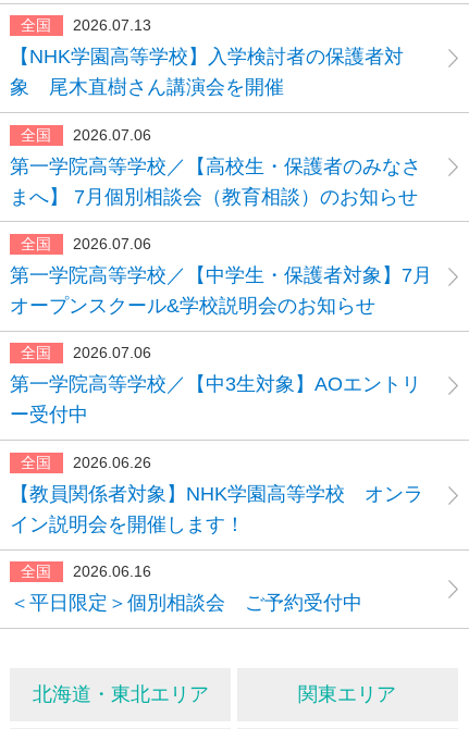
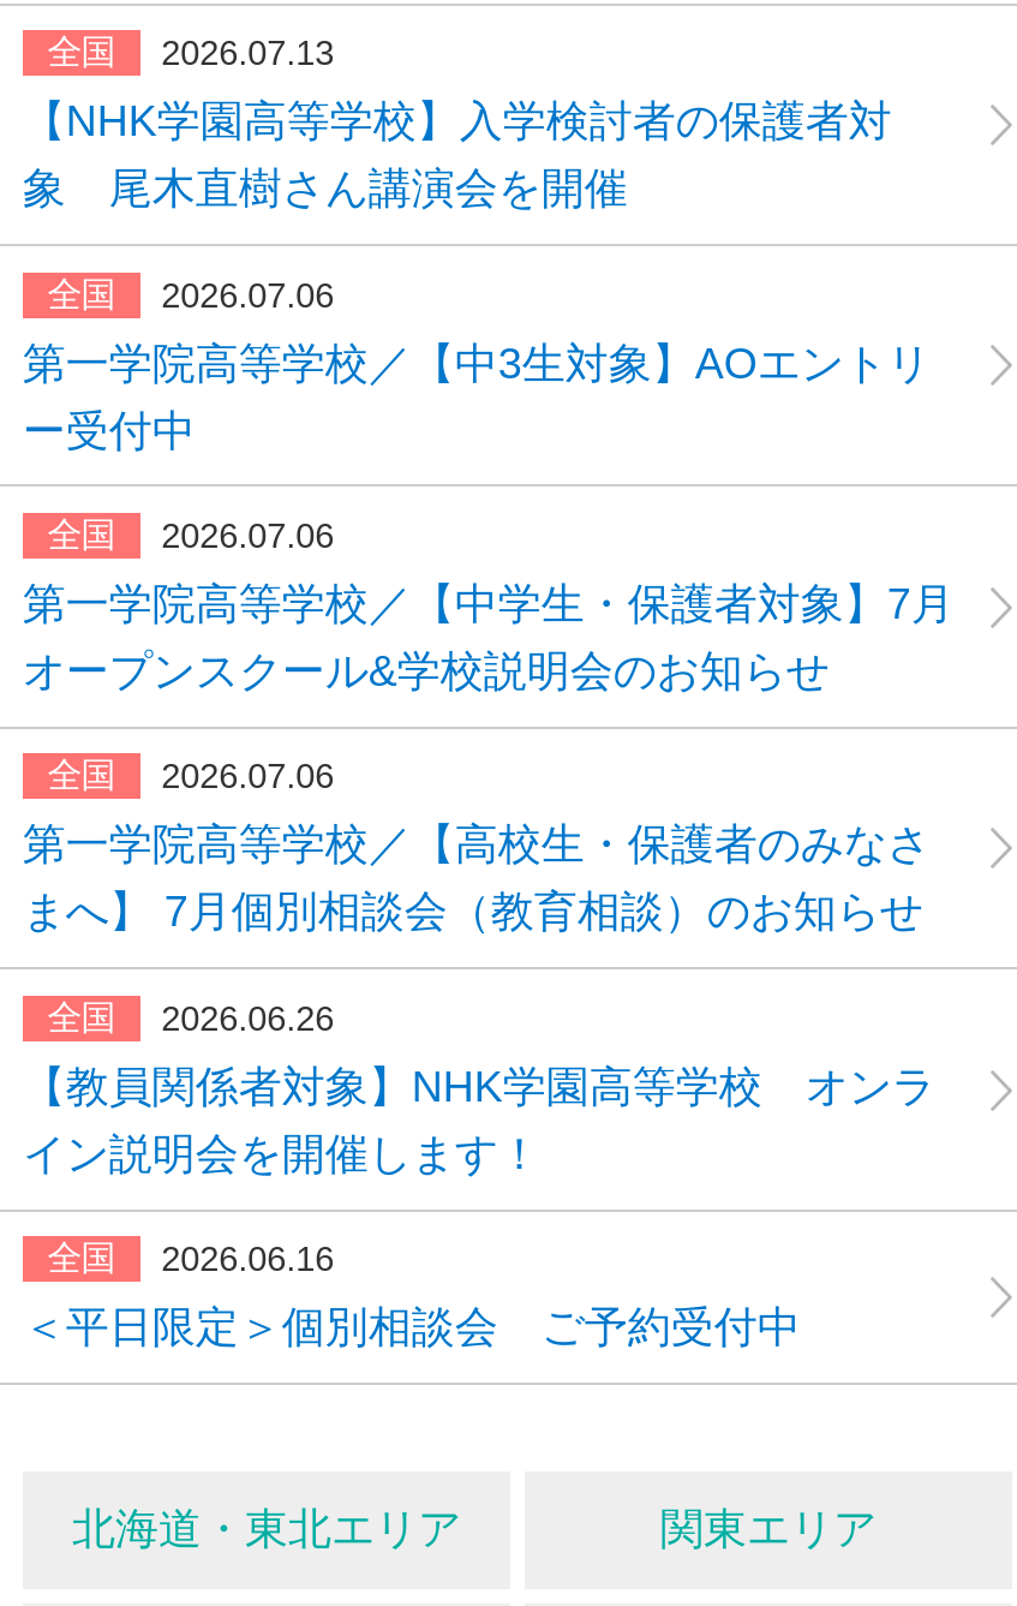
moved [10,155,421,207] -> [23,821,930,936]: 第一学院高等学校／【高校生・保護者のみなさ | まへ】 7月個別相談会（教育相談）のお知らせ
moved [10,374,421,426] -> [23,339,930,454]: 第一学院高等学校／【中3生対象】AOエントリ | ー受付中

